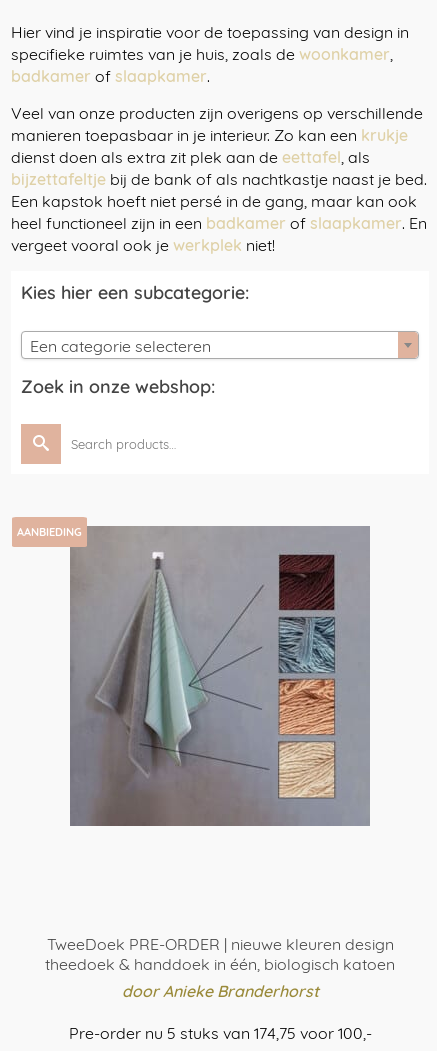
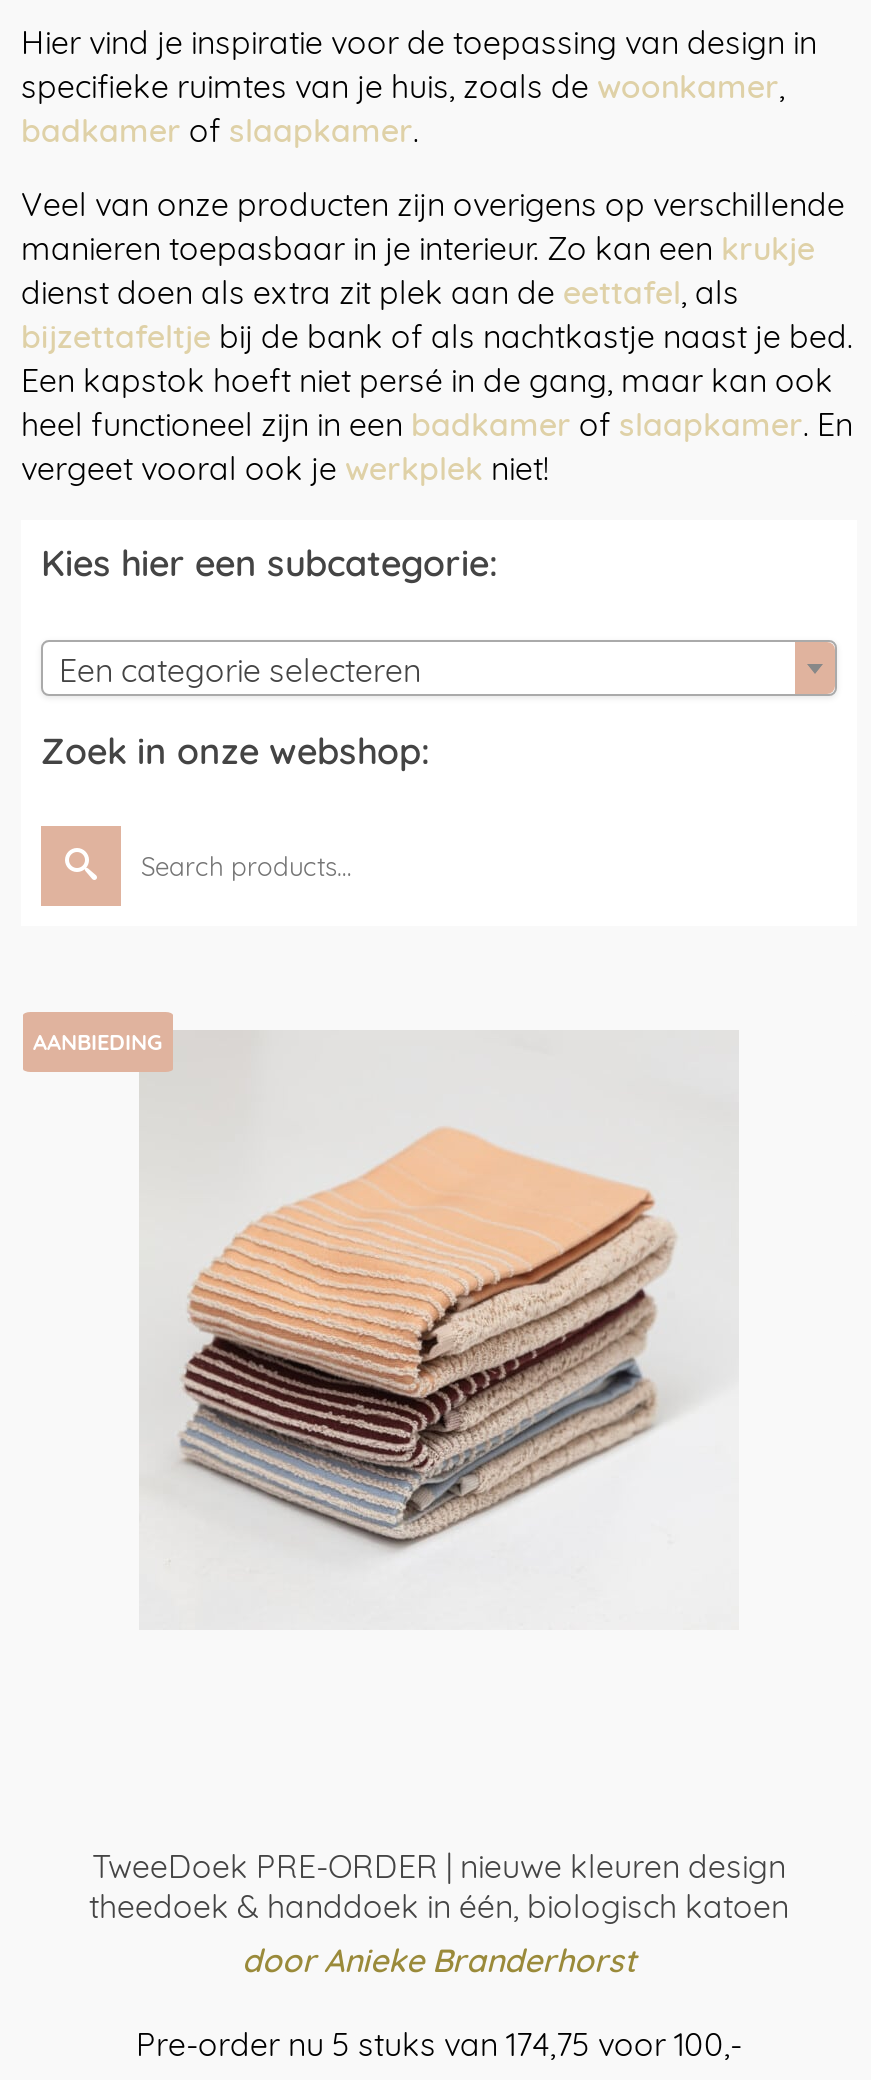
[69,526,371,827] [image] -> [139,1032,739,1630] [image]

